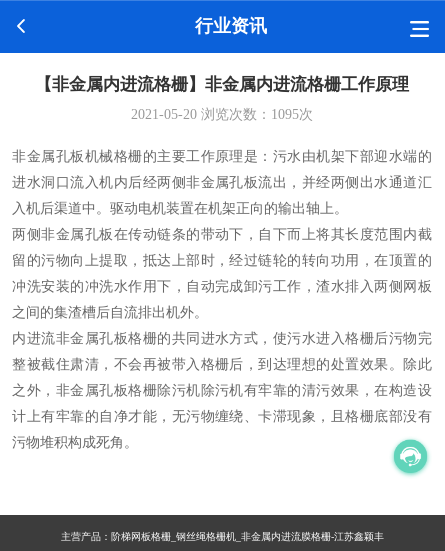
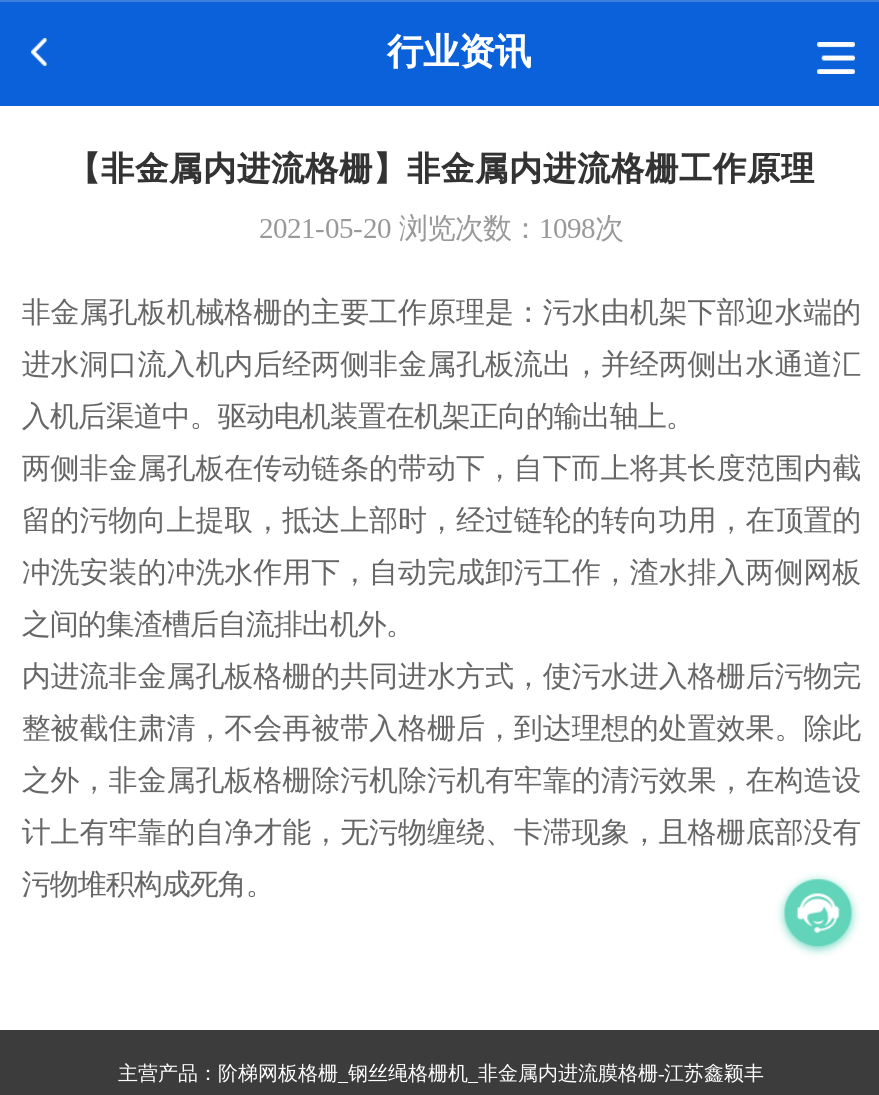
[131,106,313,122] 2021-05-20浏览次数：1095次 -> [259,211,623,243] 2021-05-20浏览次数：1098次

